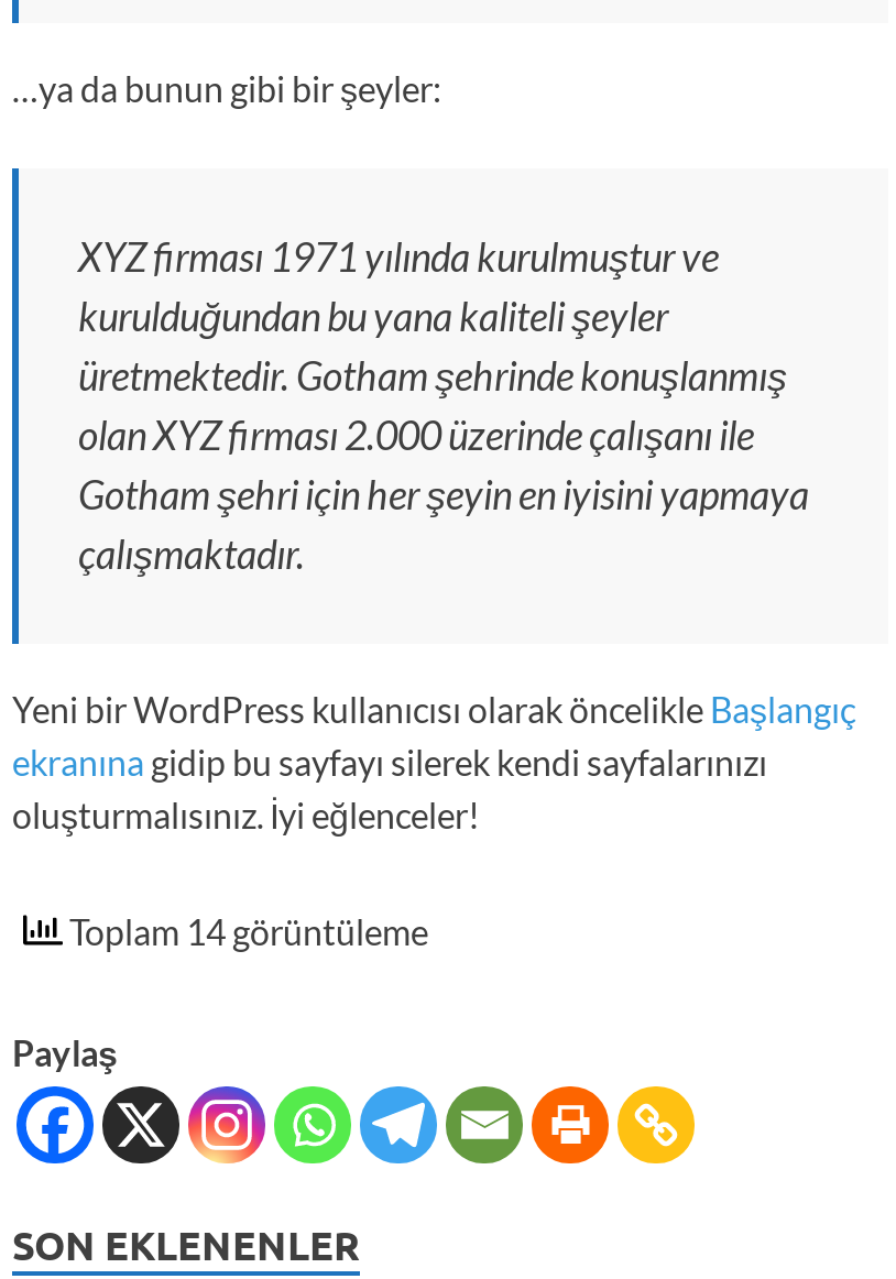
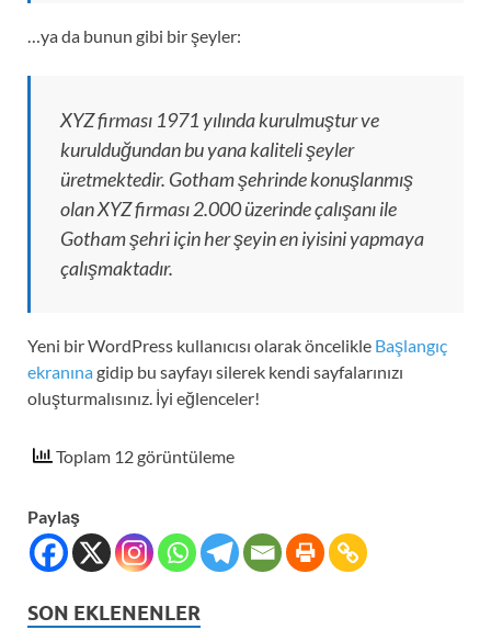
[63,911,428,953] Toplam 14 görüntüleme -> [53,446,235,467] Toplam 12 görüntüleme

